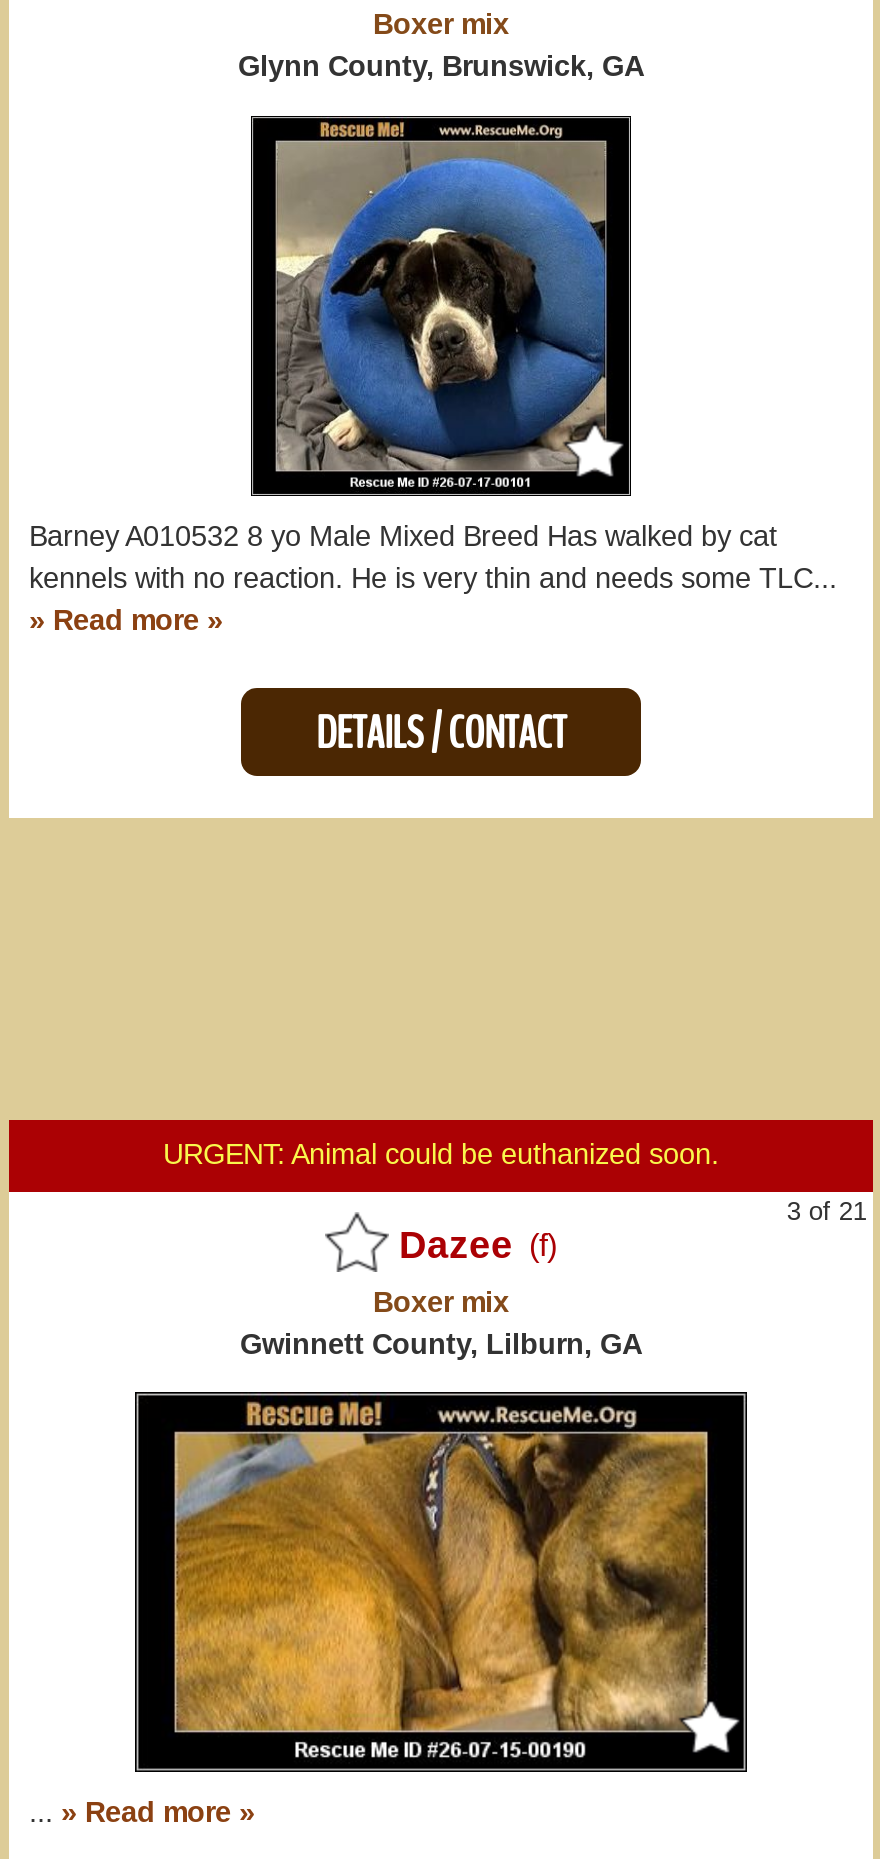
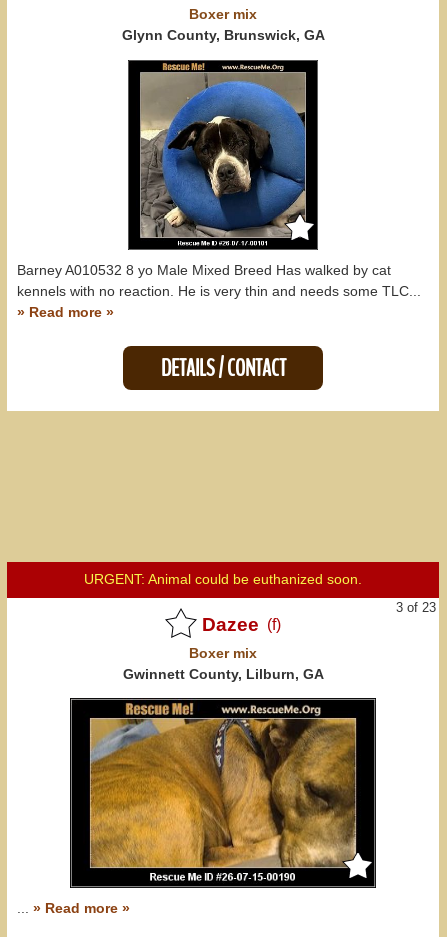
[787,1196,867,1226] 3 of 21 -> [396,600,436,615] 3 of 23

